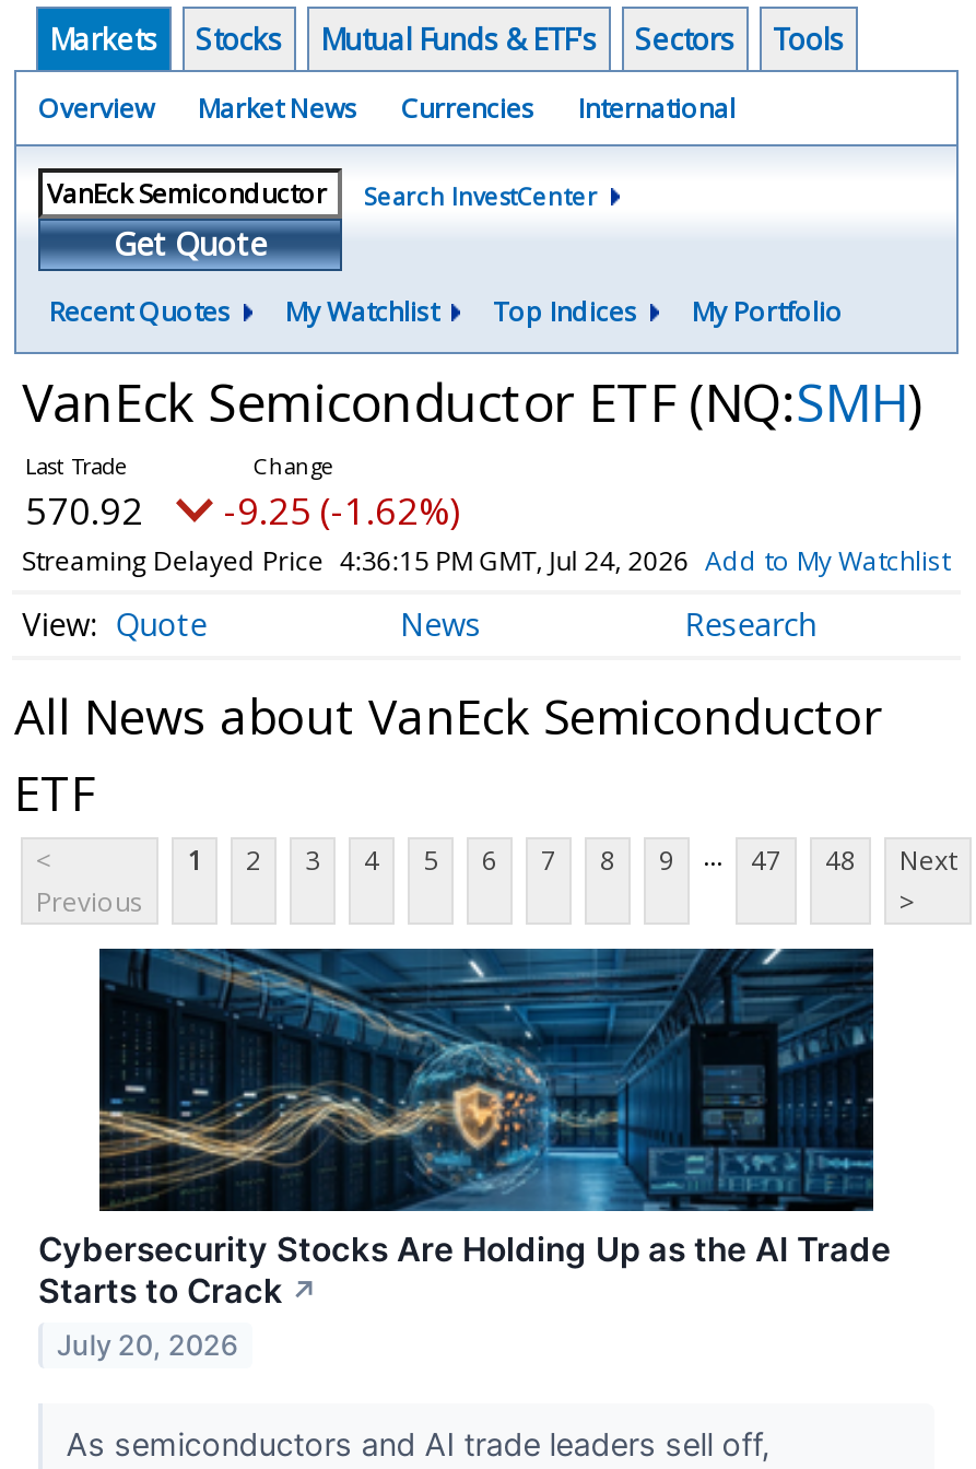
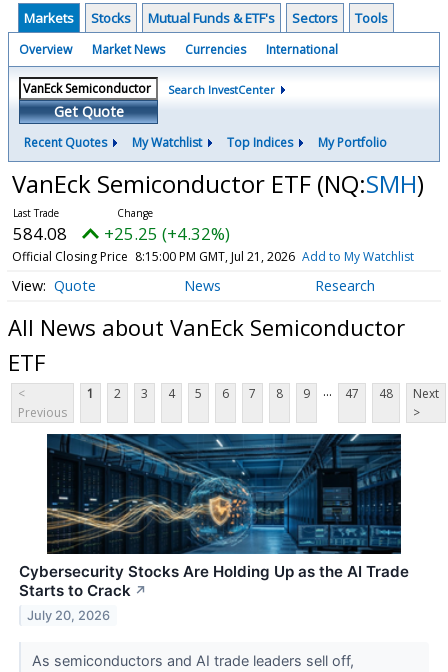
[25,485,143,536] 570.92 -> [13,222,67,245] 584.08
[224,485,460,536] -9.25 (-1.62%) -> [104,222,230,245] +25.25 (+4.32%)
[22,542,950,579] Streaming Delayed Price 4:36:15 PM GMT, Jul 24, 2026 Add to My Watchlist -> [12,248,414,265] Official Closing Price 8:15:00 PM GMT, Jul 21, 2026 Add to My Watchlist

